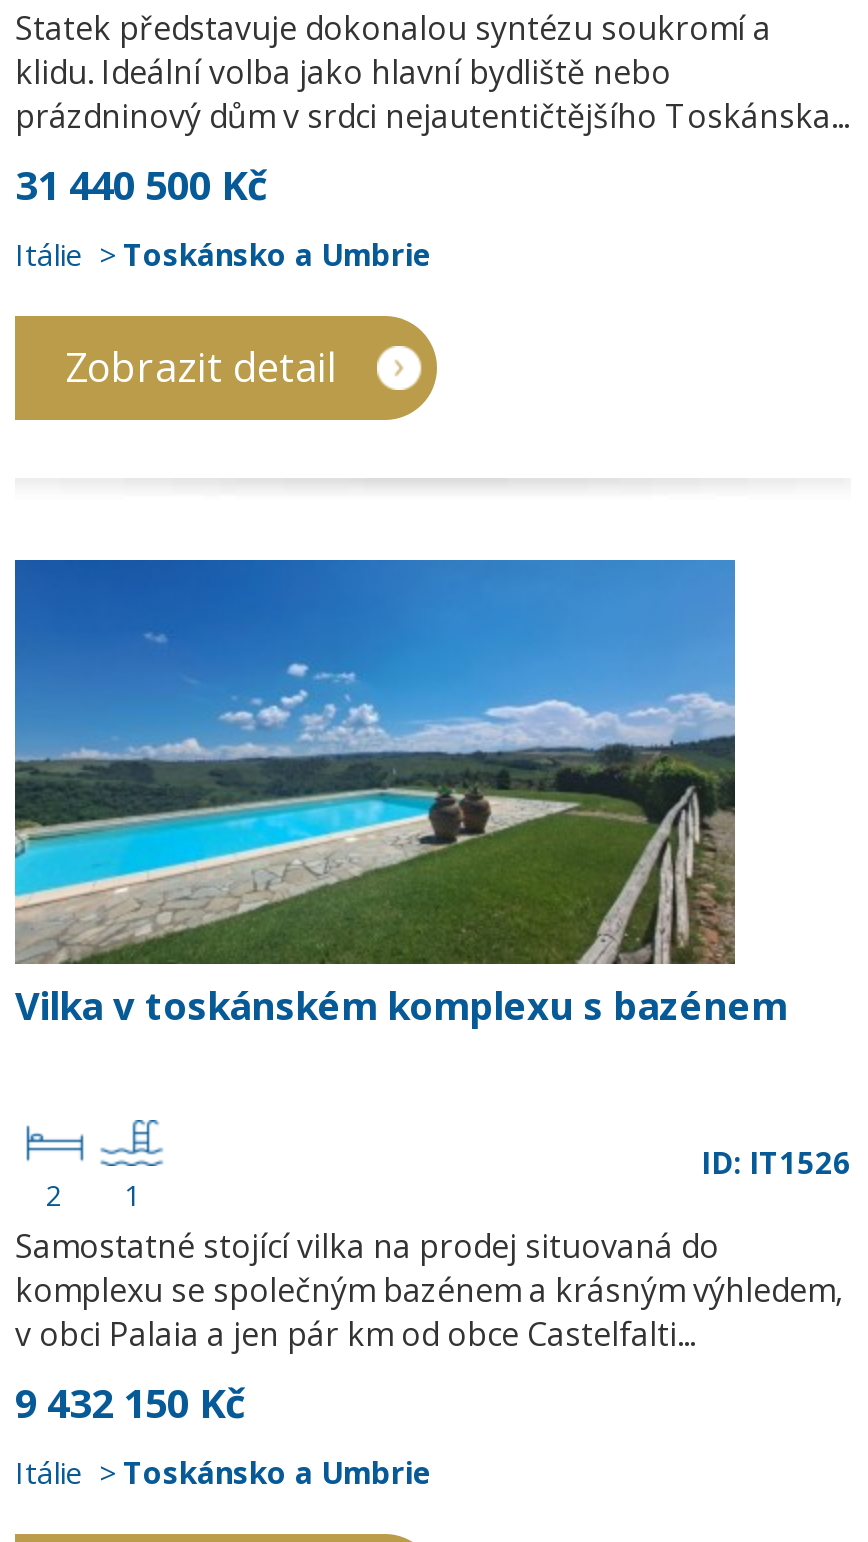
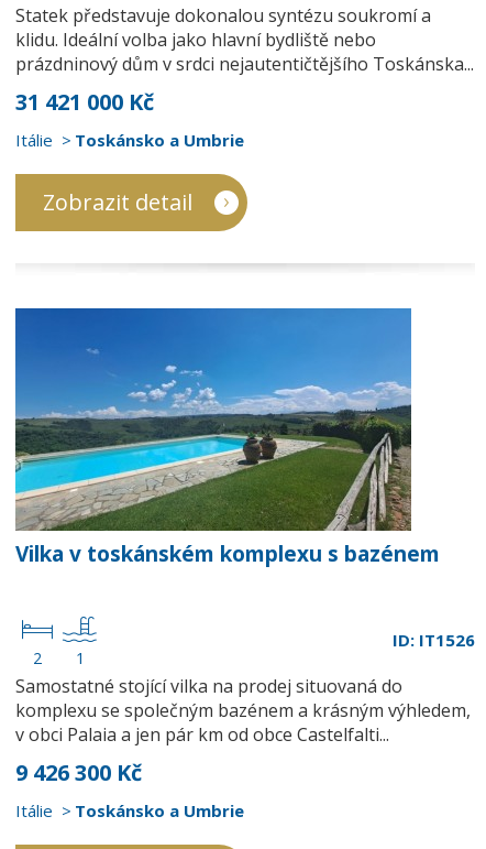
[15,158,267,212] 31 440 500 Kč -> [15,87,154,117] 31 421 000 Kč
[15,1376,245,1430] 9 432 150 Kč -> [15,758,142,787] 9 426 300 Kč

